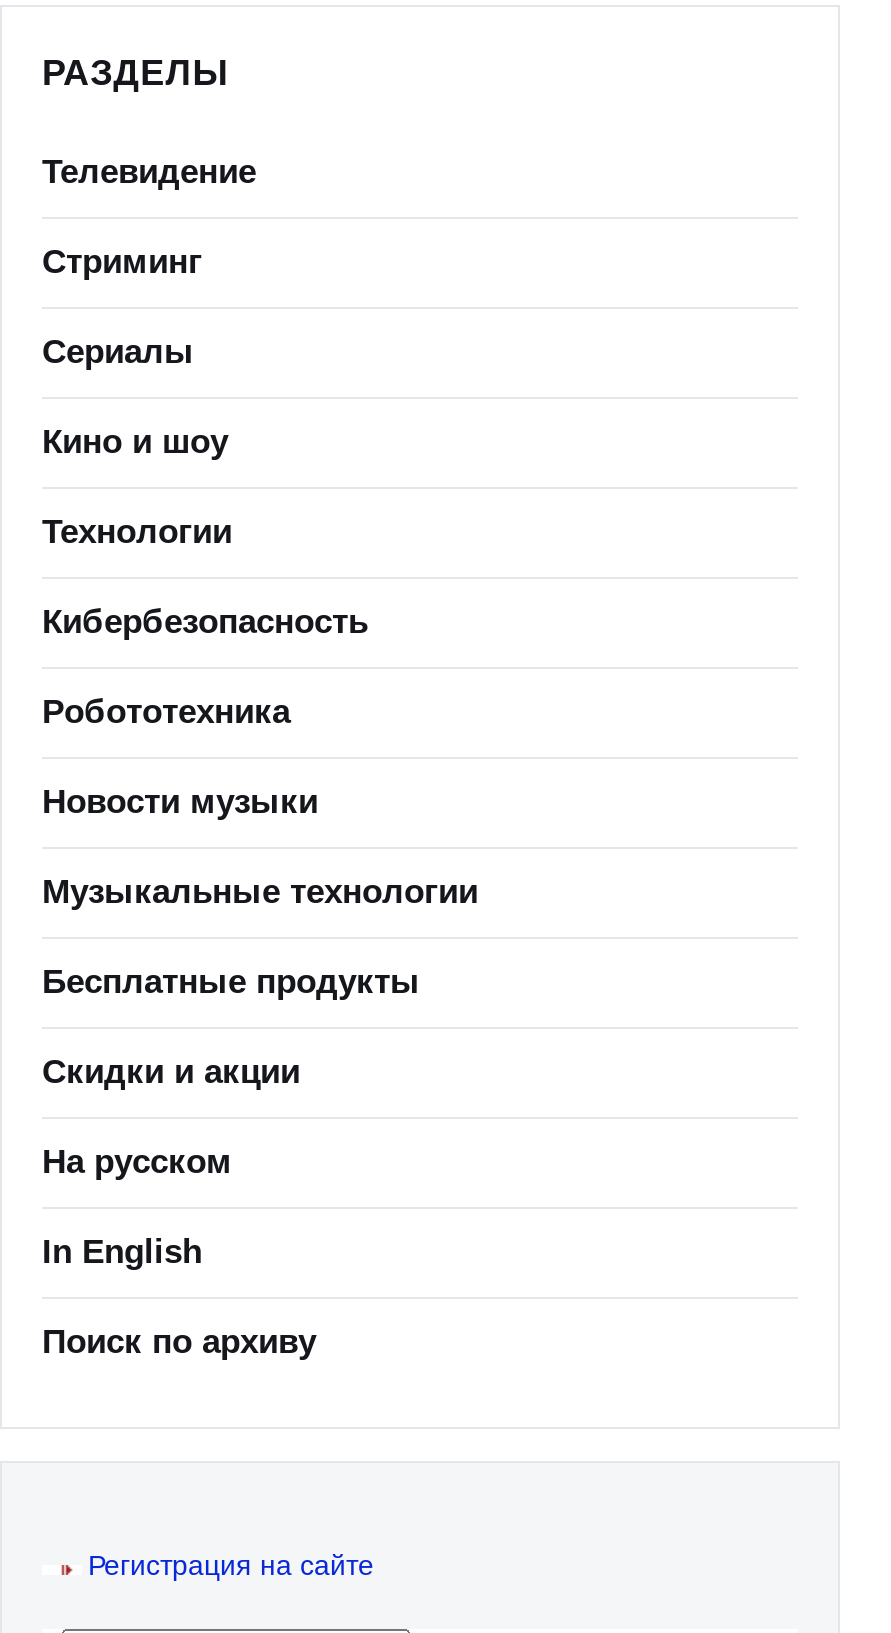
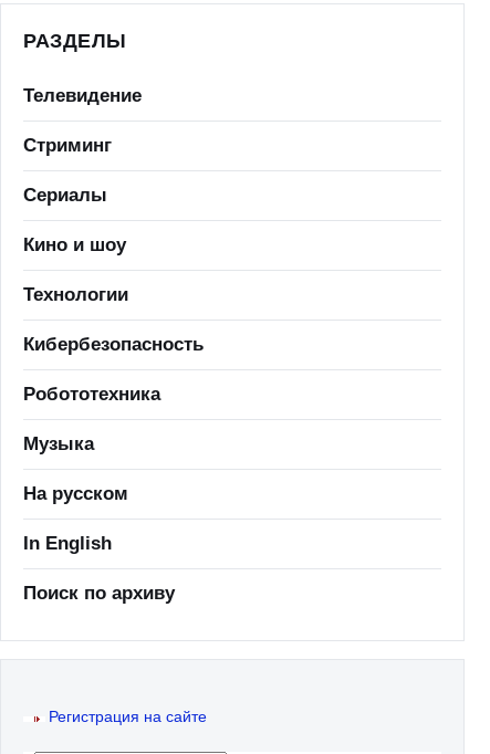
[42,782,478,1090] Новости музыки | Музыкальные технологии | Бесплатные продукты | Скидки и акции -> [23,433,94,454] Музыка

